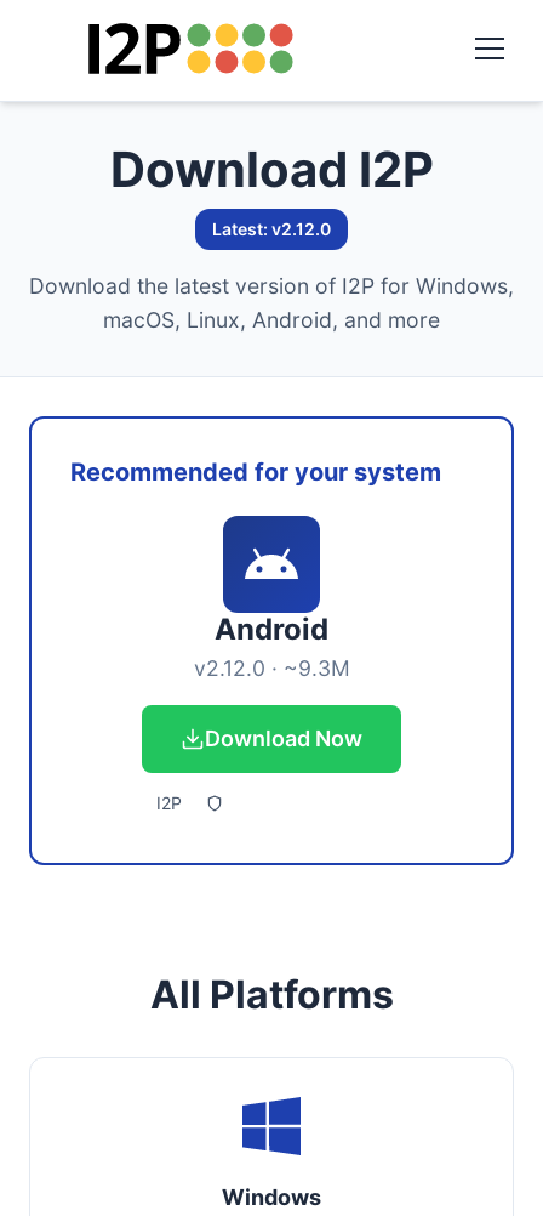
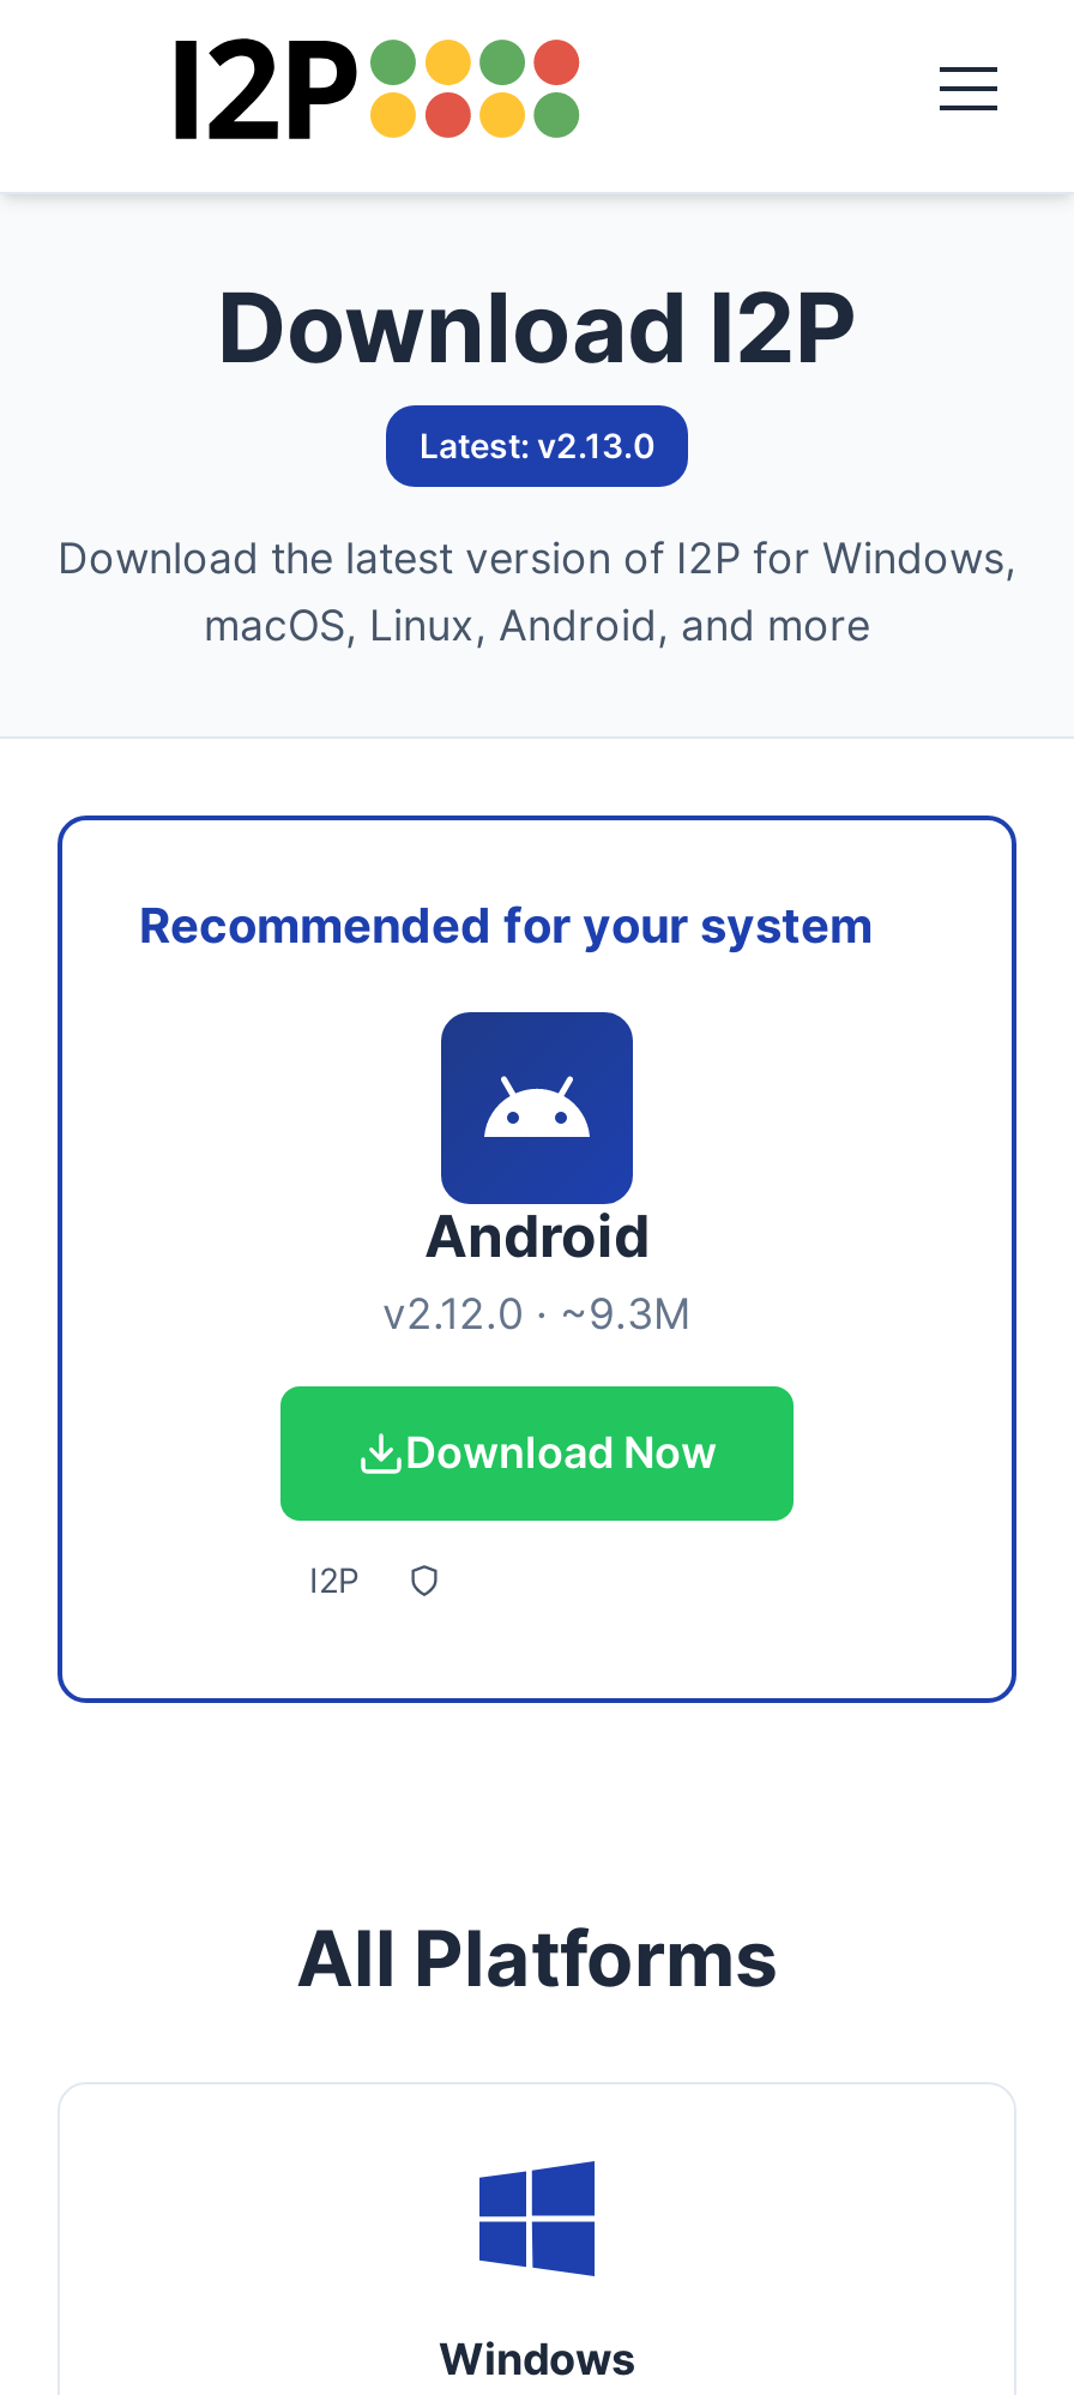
[212,218,331,239] Latest: v2.12.0 -> [420,425,654,465] Latest: v2.13.0

